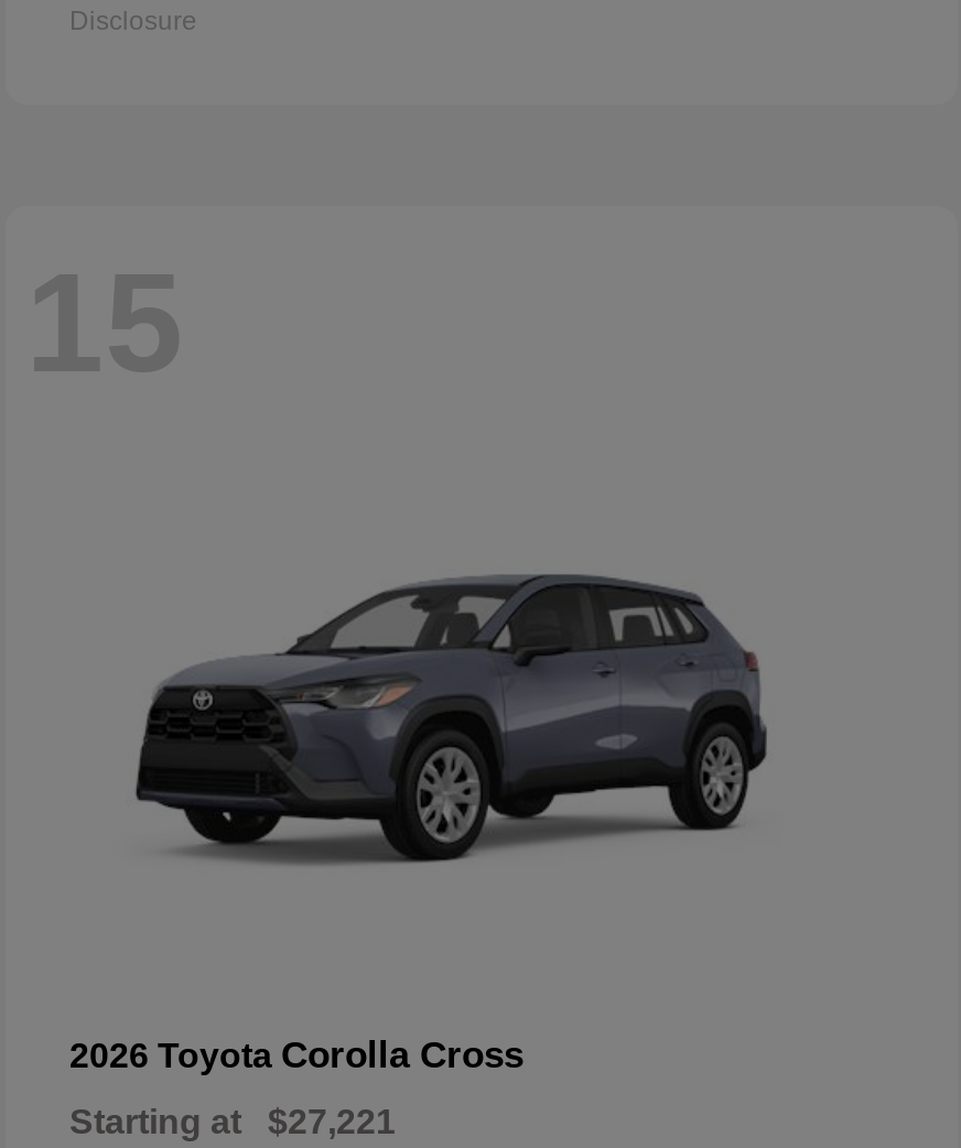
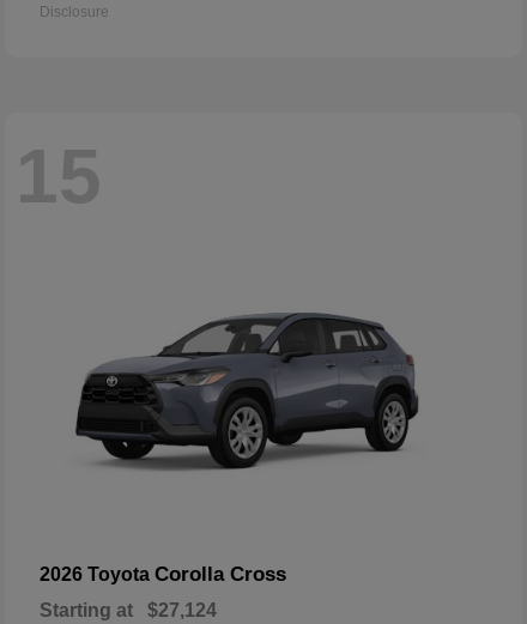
[69,1104,396,1141] Starting at $27,221 -> [40,600,217,620] Starting at $27,124

